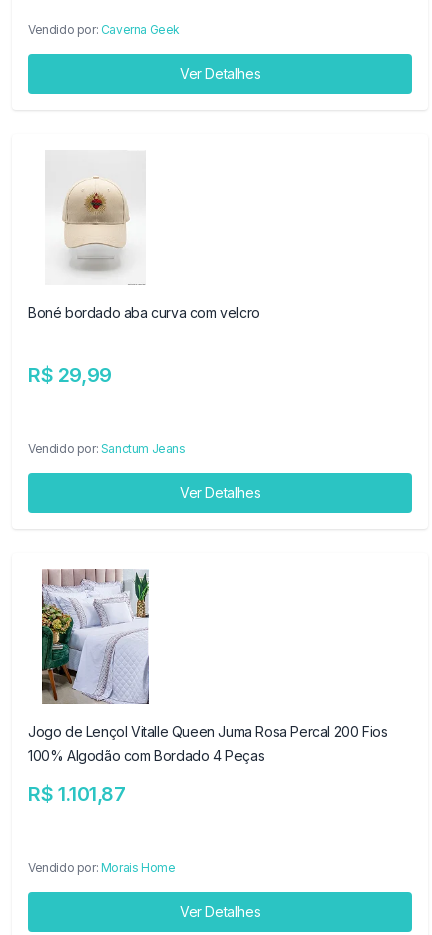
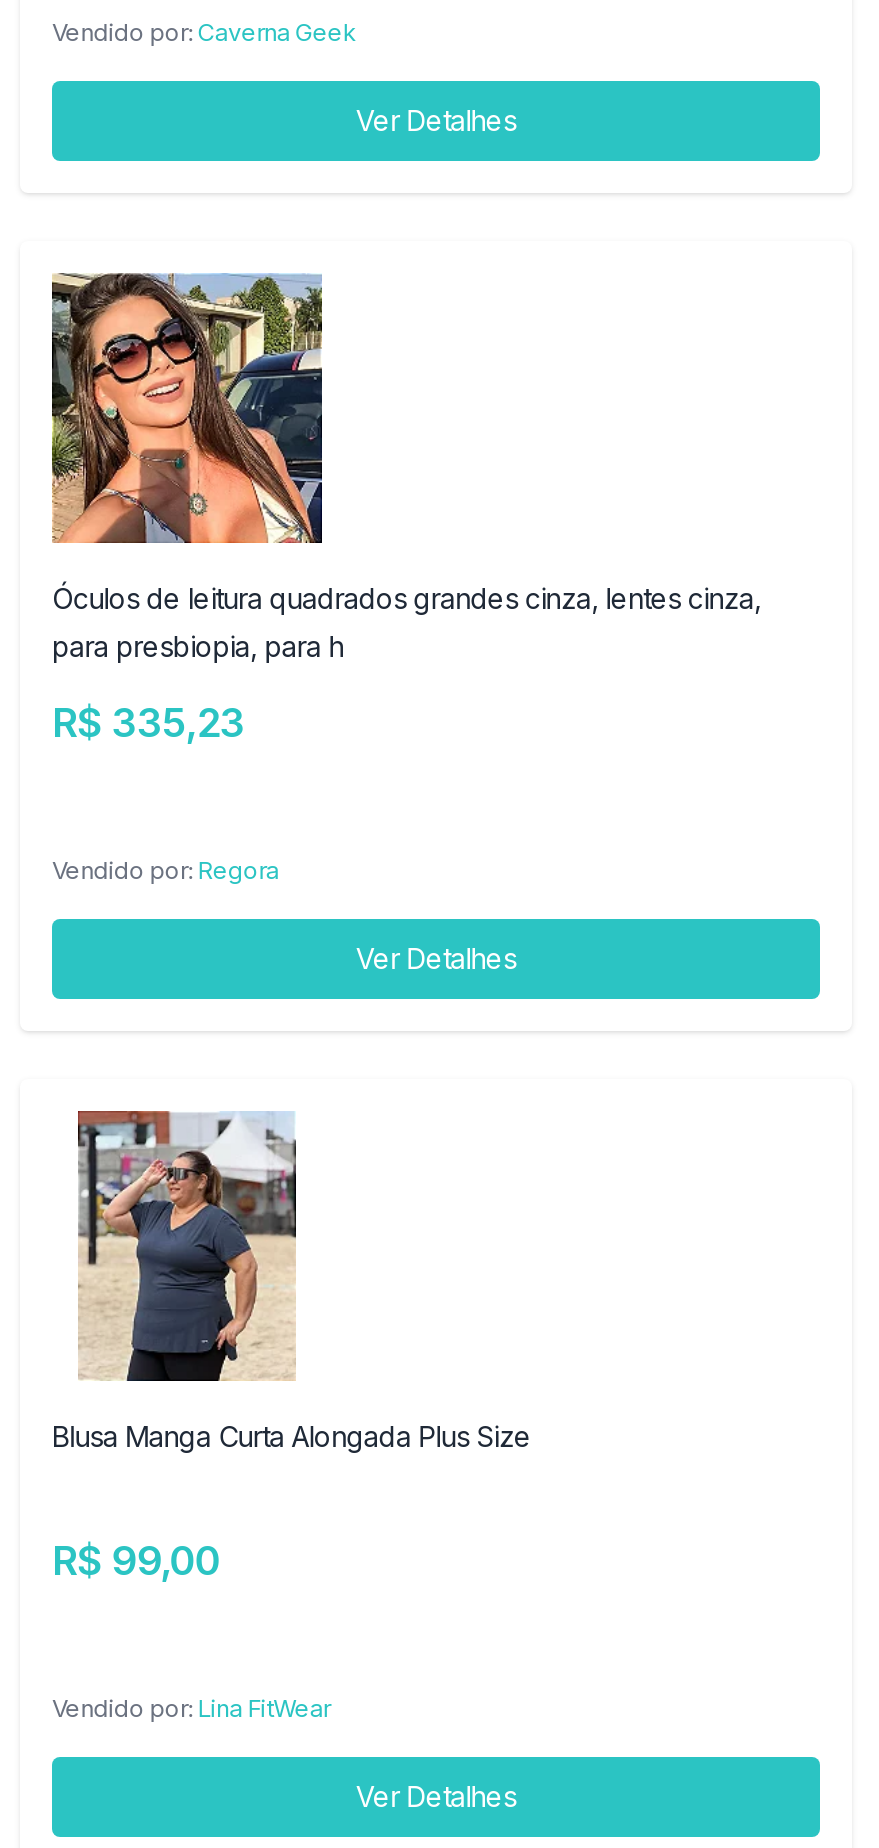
[28,150,260,321] [image] | Boné bordado aba curva com velcro -> [50,271,761,663] [image] | Óculos de leitura quadrados grandes cinza, lentes cinza, | para presbiopia, para h
[28,363,112,387] R$ 29,99 -> [52,699,245,747] R$ 335,23
[28,441,186,456] Vendido por: Sanctum Jeans -> [52,855,279,885] Vendido por: Regora
[28,568,387,764] [image] | Jogo de Lençol Vitalle Queen Juma Rosa Percal 200 Fios | 100% Algodão com Bordado 4 Peças -> [52,1111,531,1453] [image] | Blusa Manga Curta Alongada Plus Size
[28,782,126,806] R$ 1.101,87 -> [52,1537,220,1585] R$ 99,00
[28,860,175,875] Vendido por: Morais Home -> [52,1693,330,1723] Vendido por: Lina FitWear

